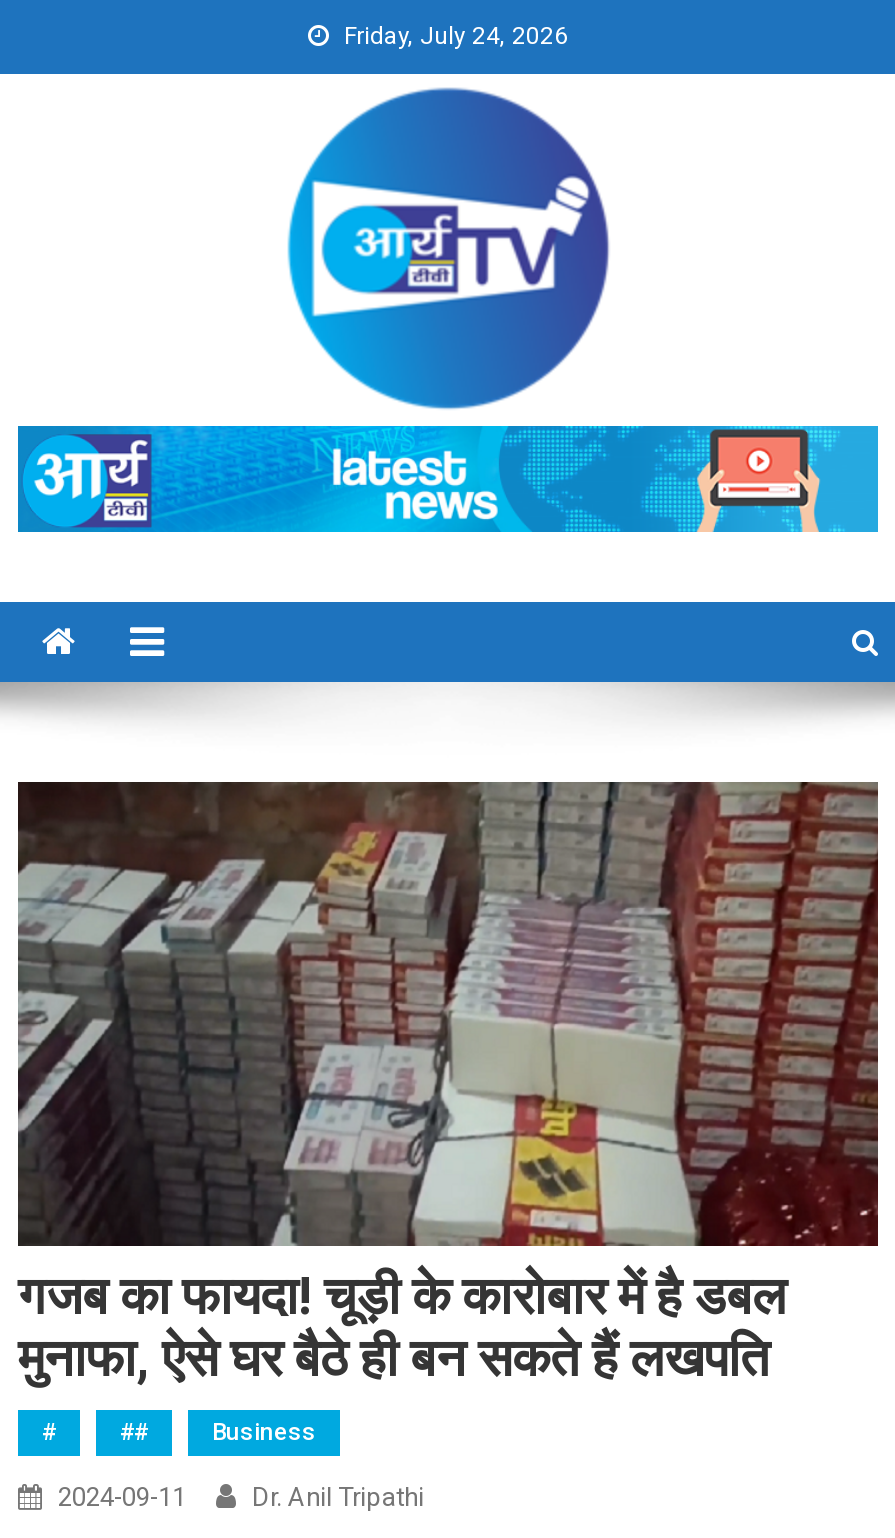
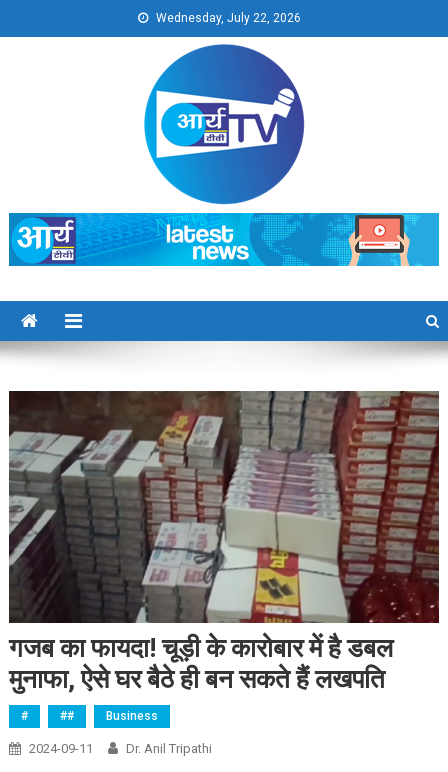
[344,22,568,50] Friday, July 24, 2026 -> [155,11,300,25] Wednesday, July 22, 2026

